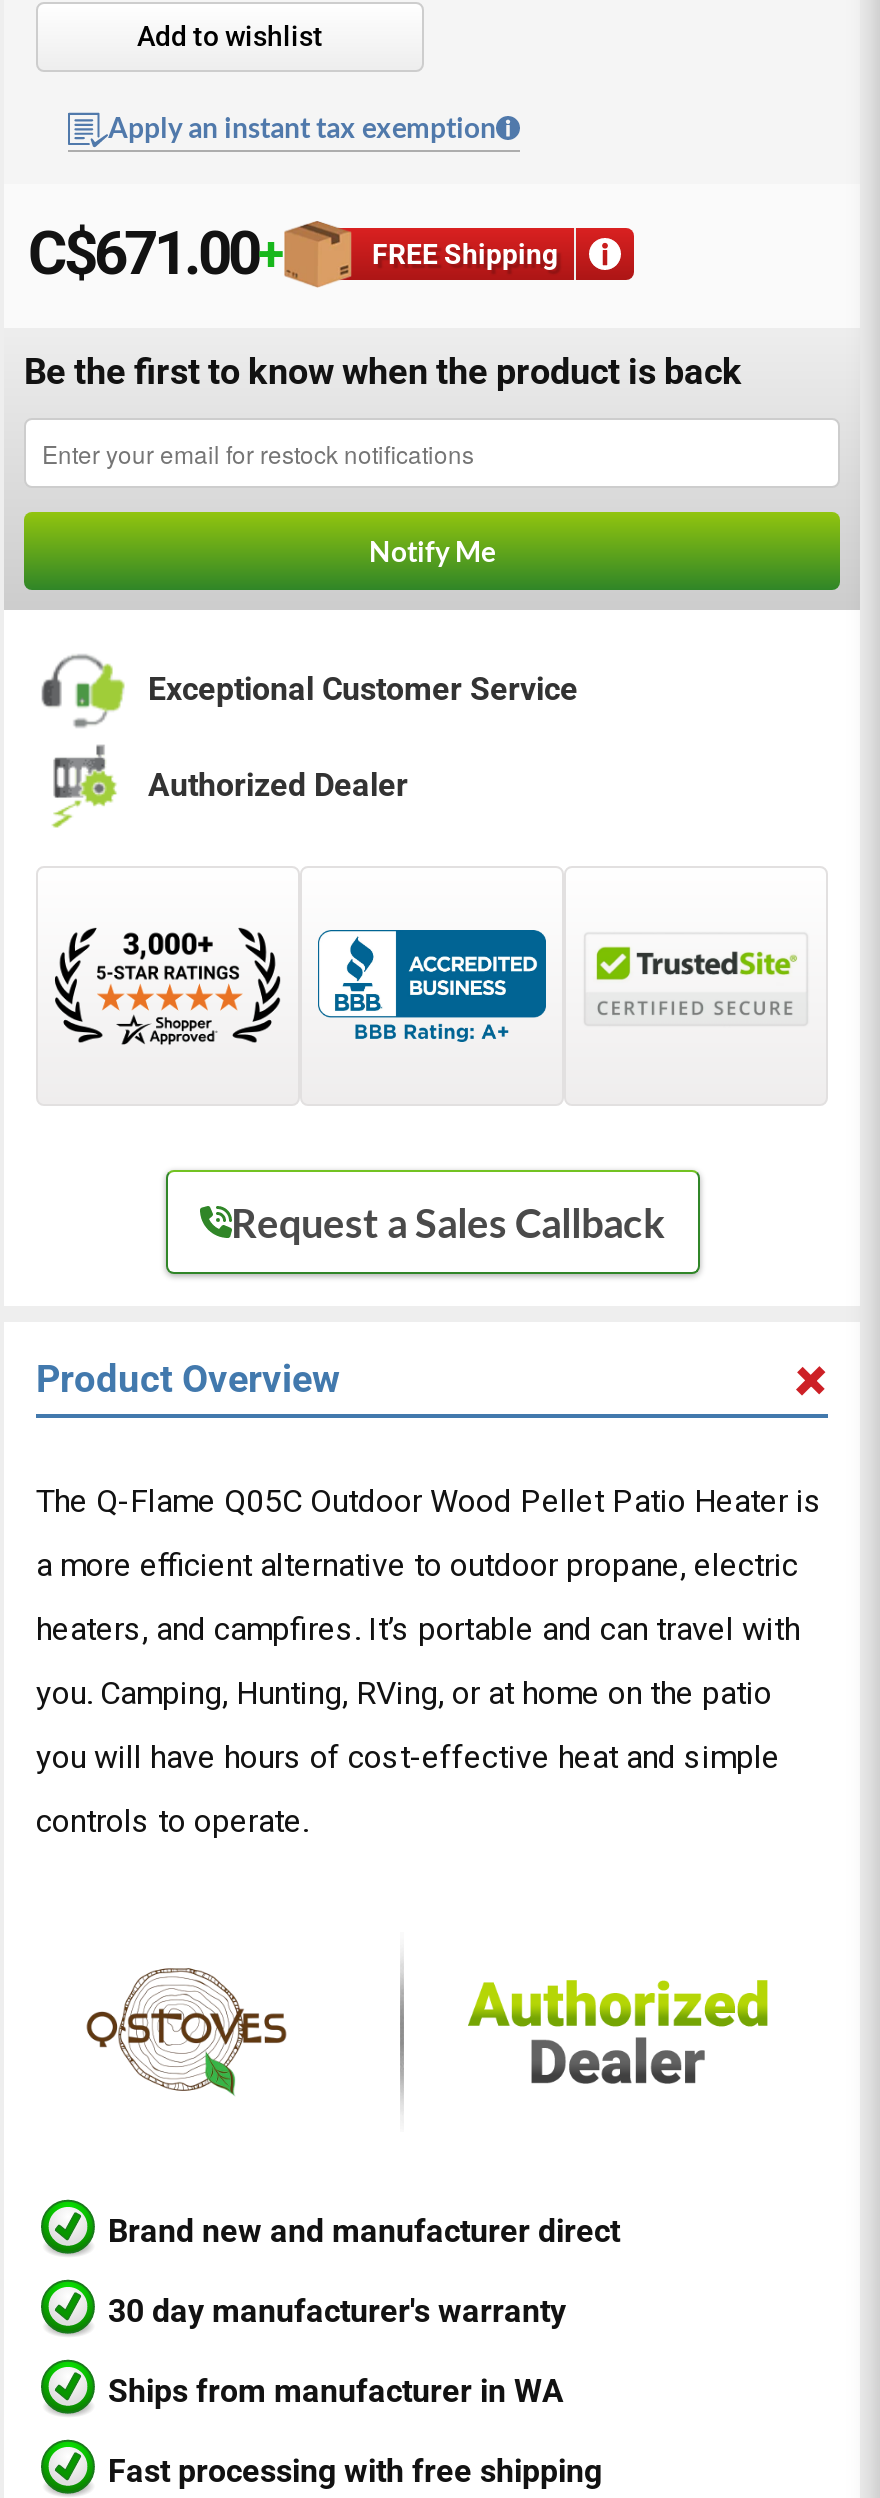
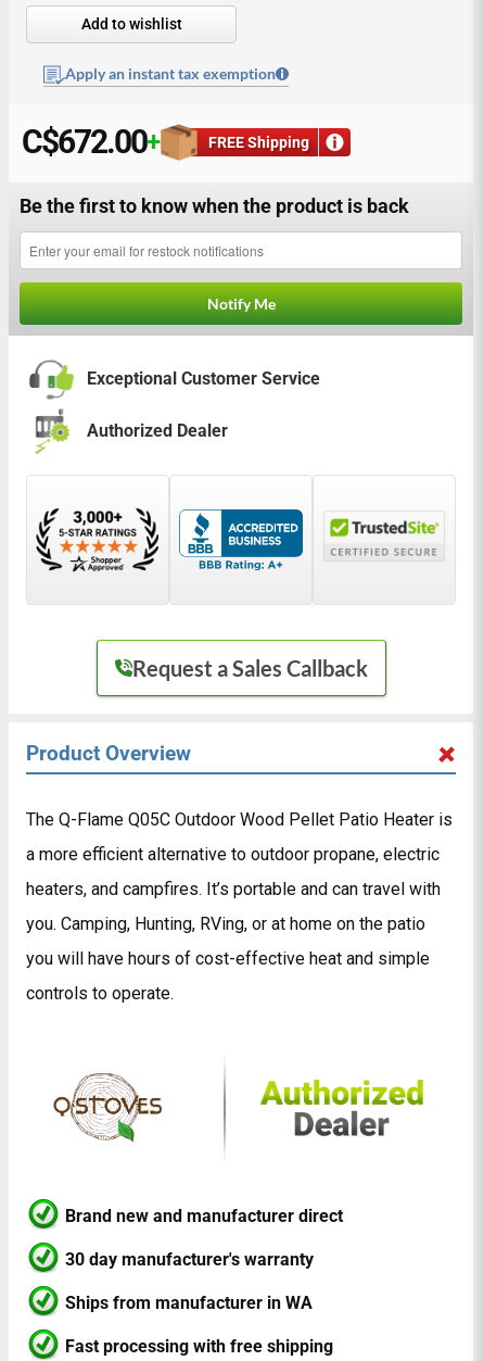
[28,218,284,288] C$671.00+ -> [22,123,161,161] C$672.00+

